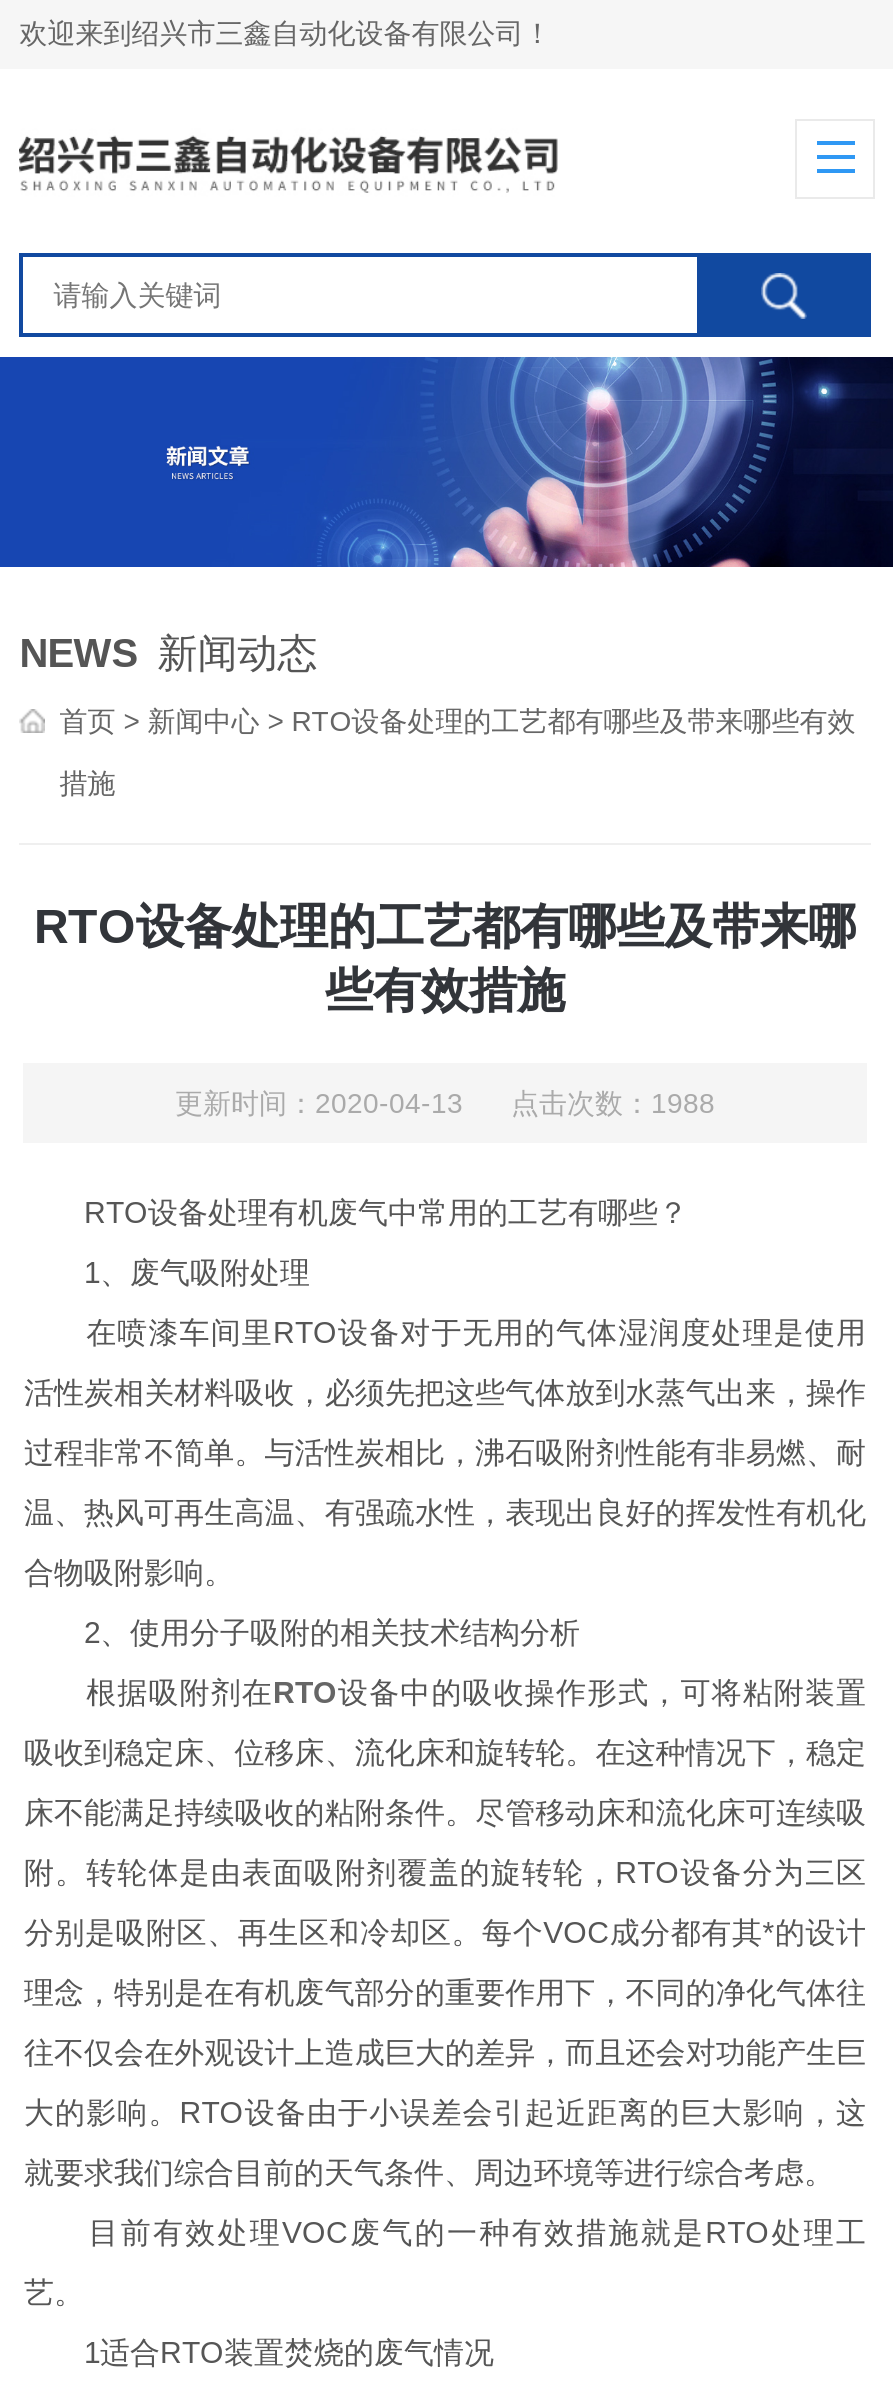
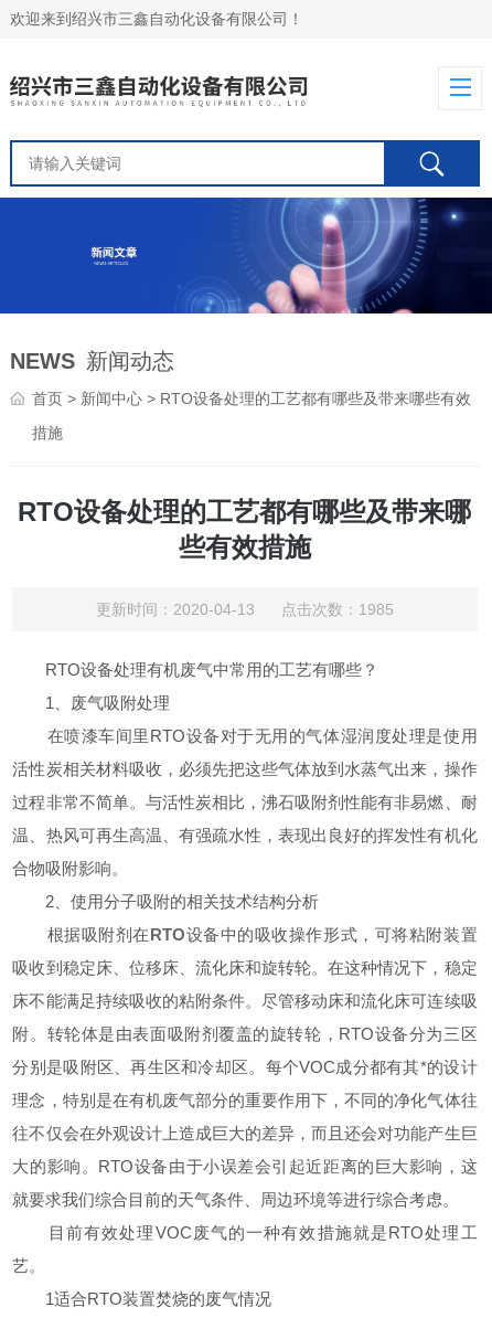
[175,1088,715,1120] 更新时间：2020-04-13 点击次数：1988 -> [96,601,394,619] 更新时间：2020-04-13 点击次数：1985

